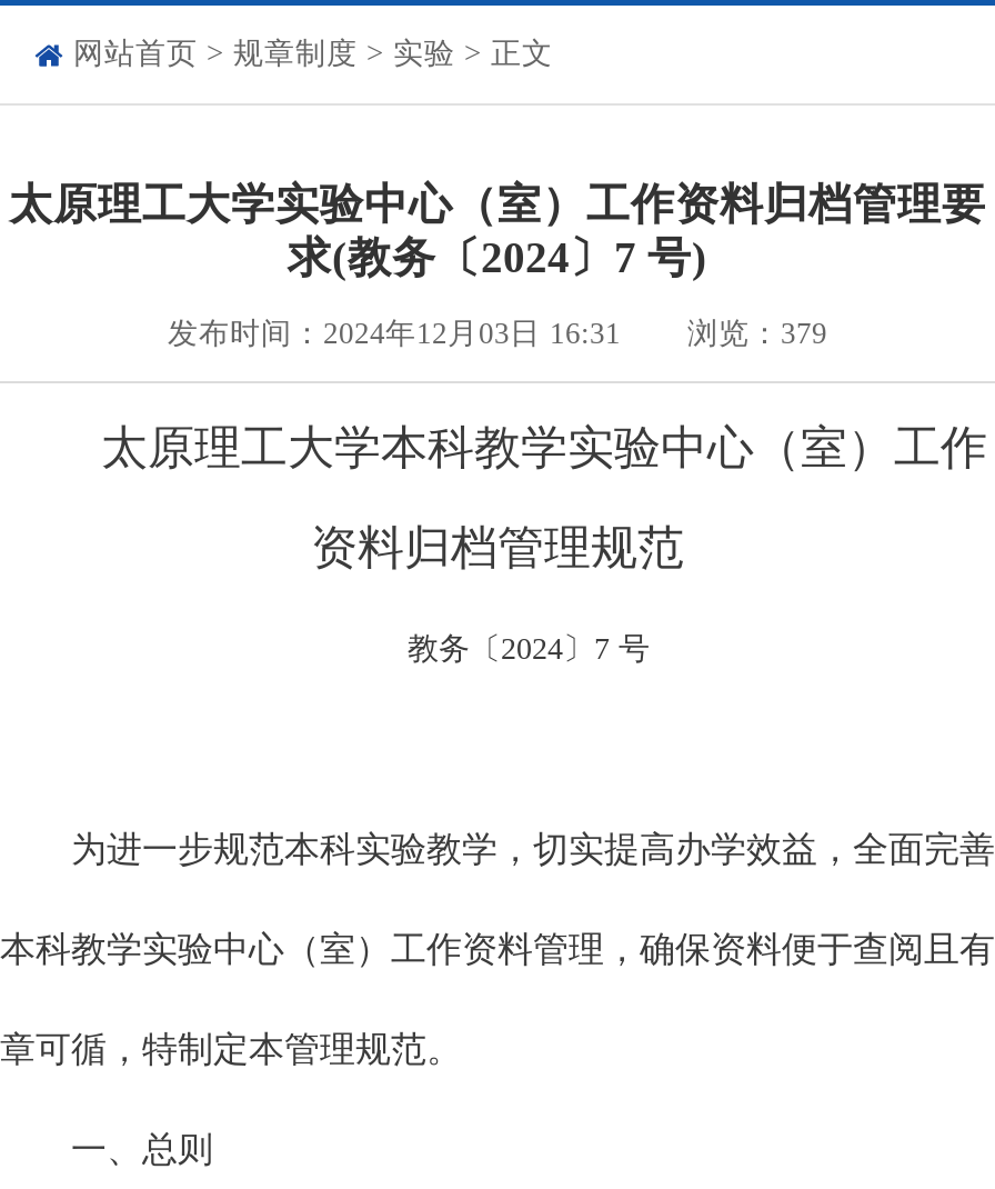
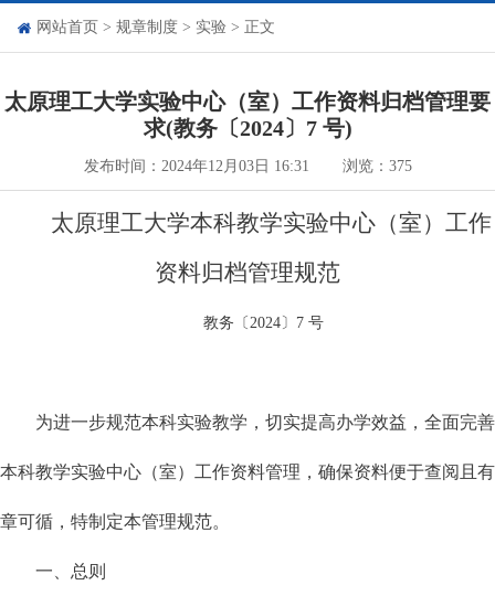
[168,318,827,351] 发布时间：2024年12月03日 16:31 浏览：379 -> [83,158,412,175] 发布时间：2024年12月03日 16:31 浏览：375

